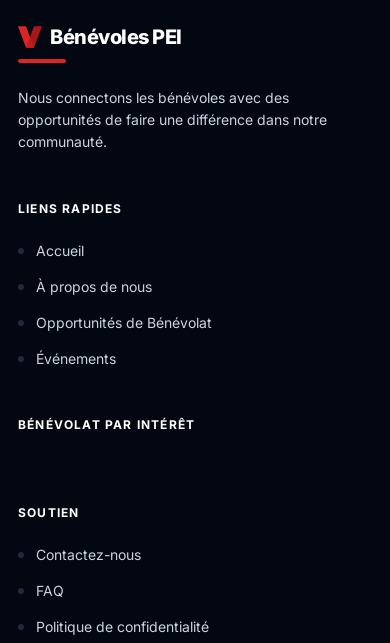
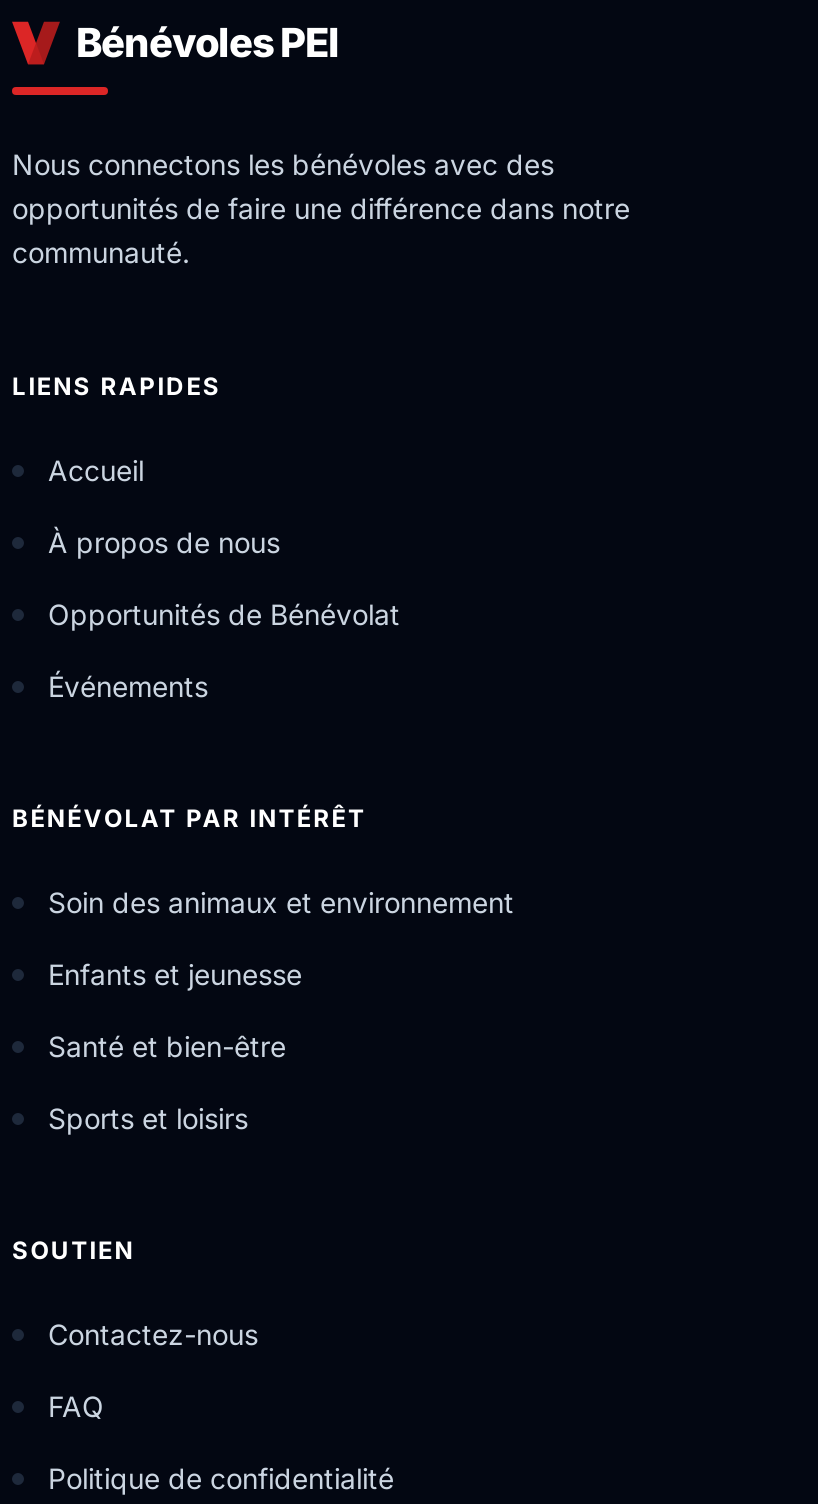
none -> [48,884,514,1134] Soin des animaux et environnement | Enfants et jeunesse | Santé et bien-être | Sports et loisirs

